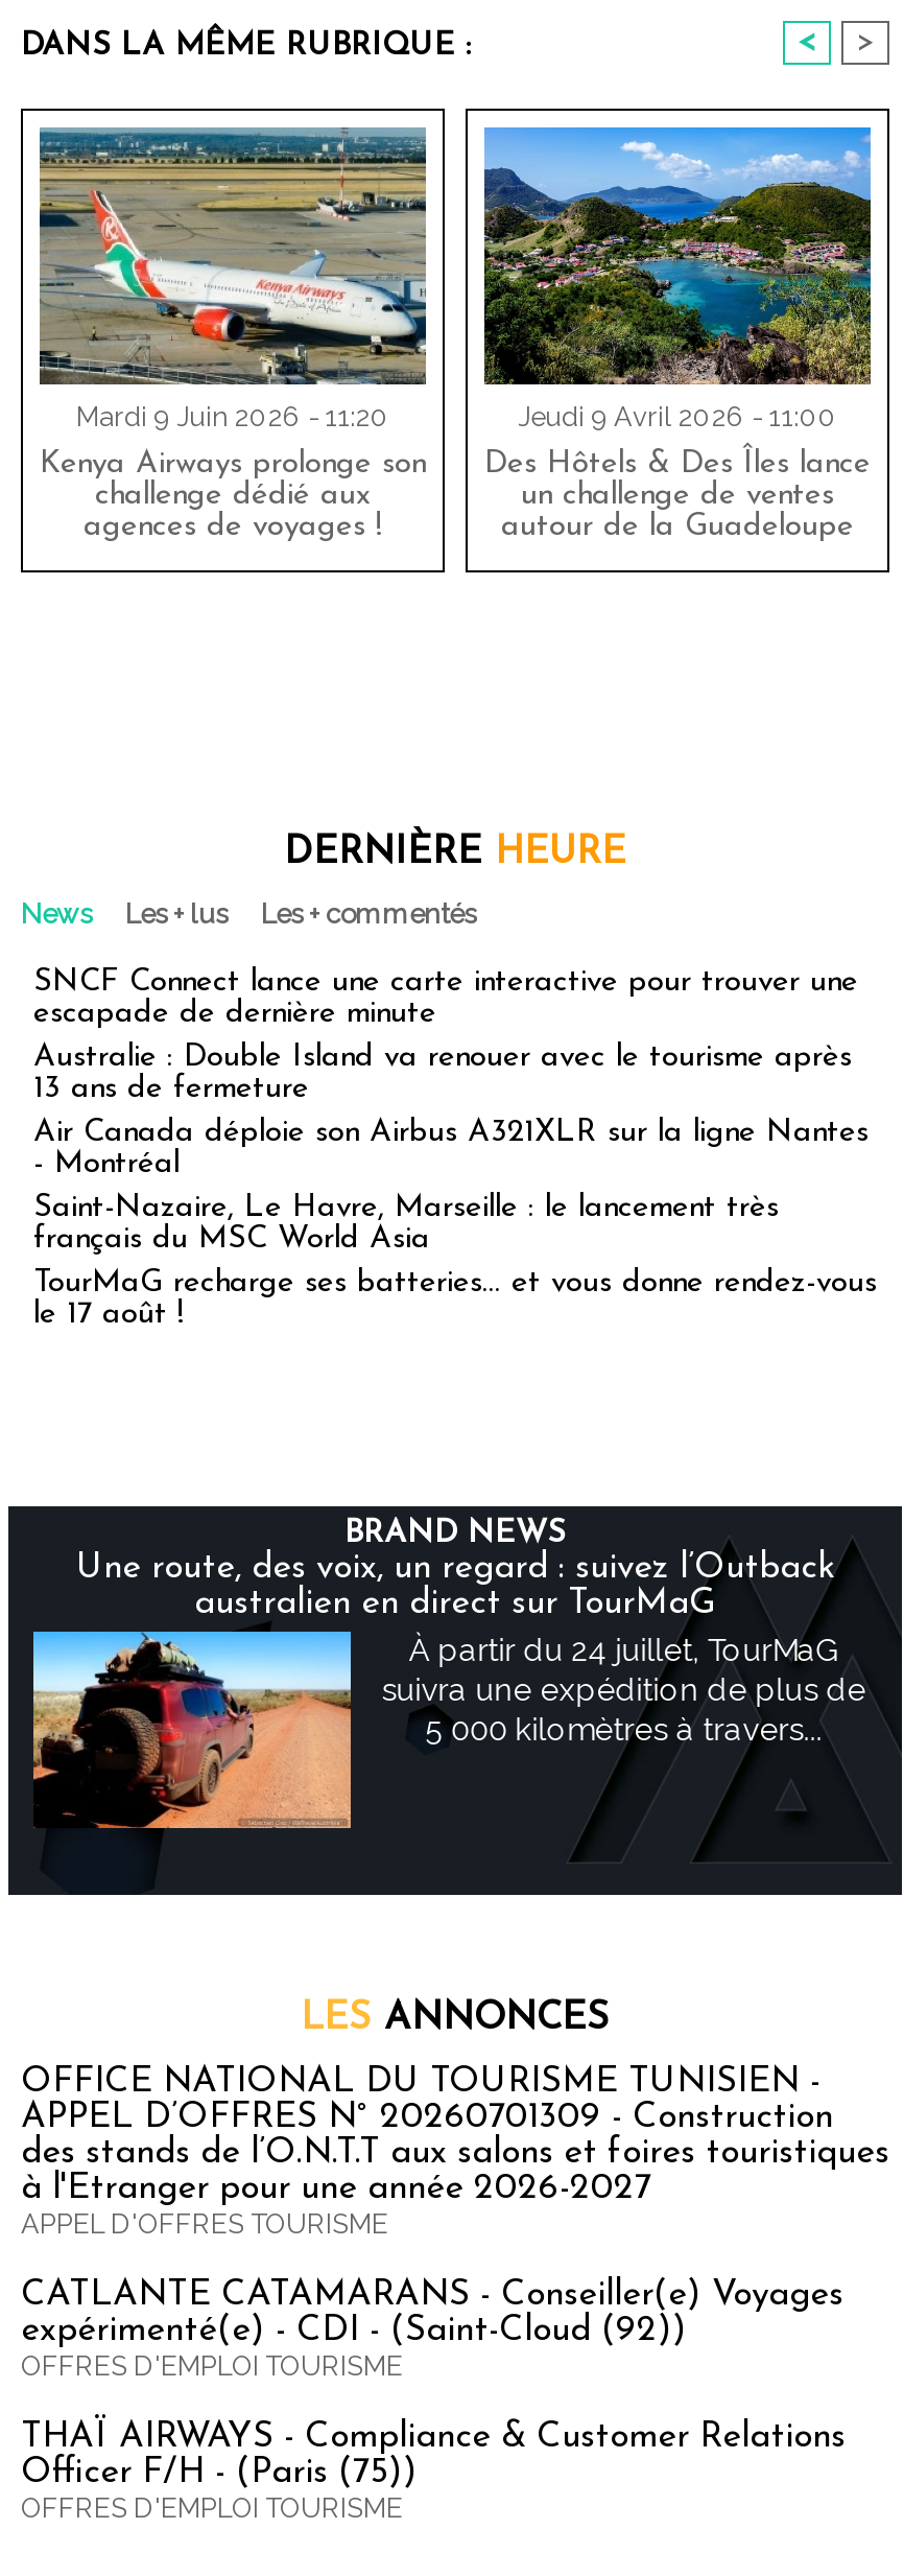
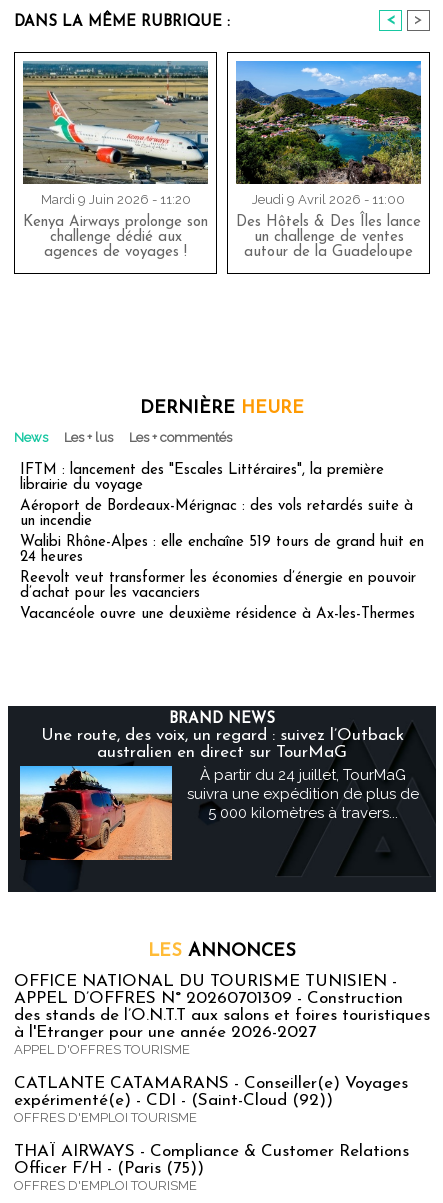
[33,967,877,1331] SNCF Connect lance une carte interactive pour trouver une | escapade de dernière minute | Australie : Double Island va renouer avec le tourisme après | 13 ans de fermeture | Air Canada déploie son Airbus A321XLR sur la ligne Nantes | - Montréal | Saint-Nazaire, Le Havre, Marseille : le lancement très | français du MSC World Asia | TourMaG recharge ses batteries... et vous donne rendez-vous | le 17 août ! -> [20,463,424,622] IFTM : lancement des "Escales Littéraires", la première | librairie du voyage | Aéroport de Bordeaux-Mérignac : des vols retardés suite à | un incendie | Walibi Rhône-Alpes : elle enchaîne 519 tours de grand huit en | 24 heures | Reevolt veut transformer les économies d’énergie en pouvoir | d’achat pour les vacanciers | Vacancéole ouvre une deuxième résidence à Ax-les-Thermes

